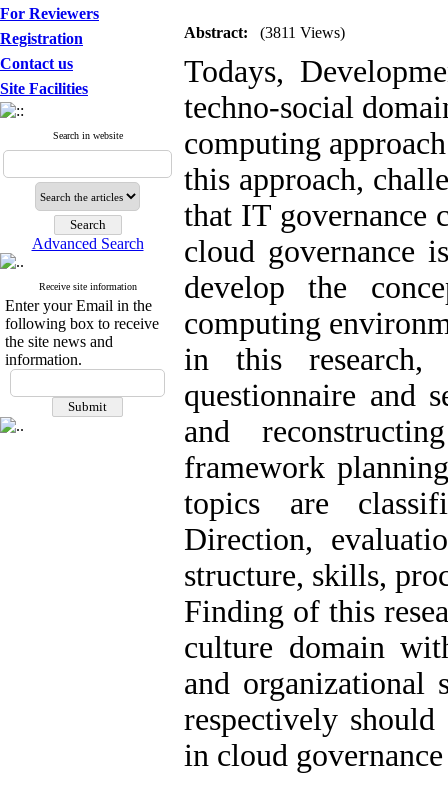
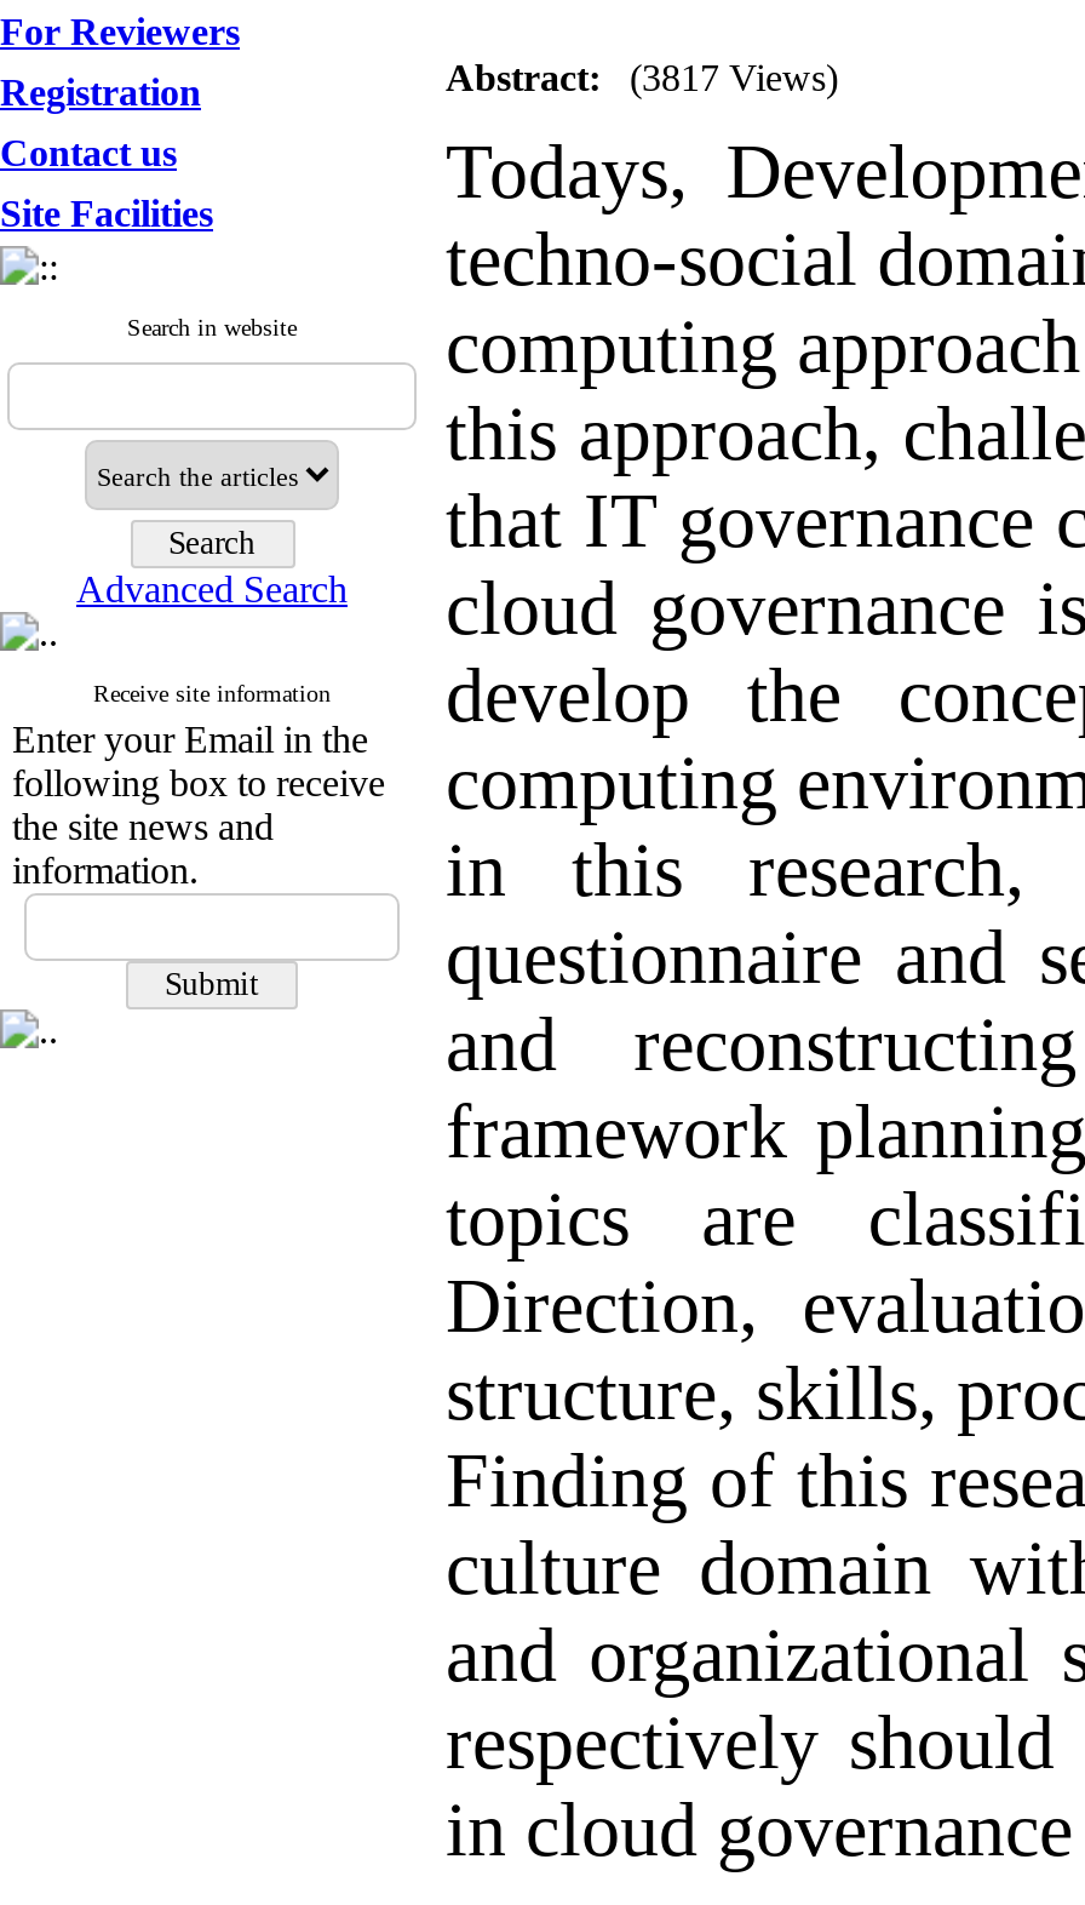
[184,24,345,41] Abstract: (3811 Views) -> [446,57,838,98] Abstract: (3817 Views)

